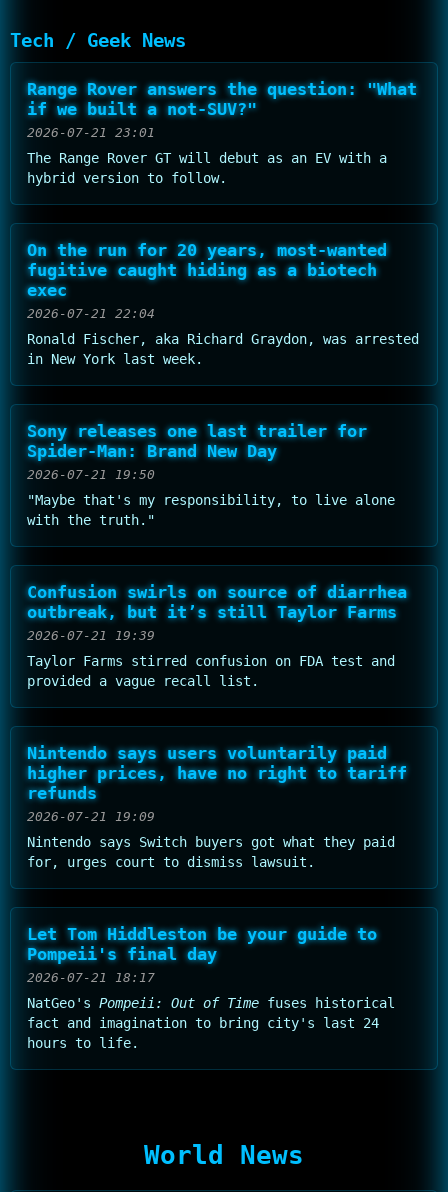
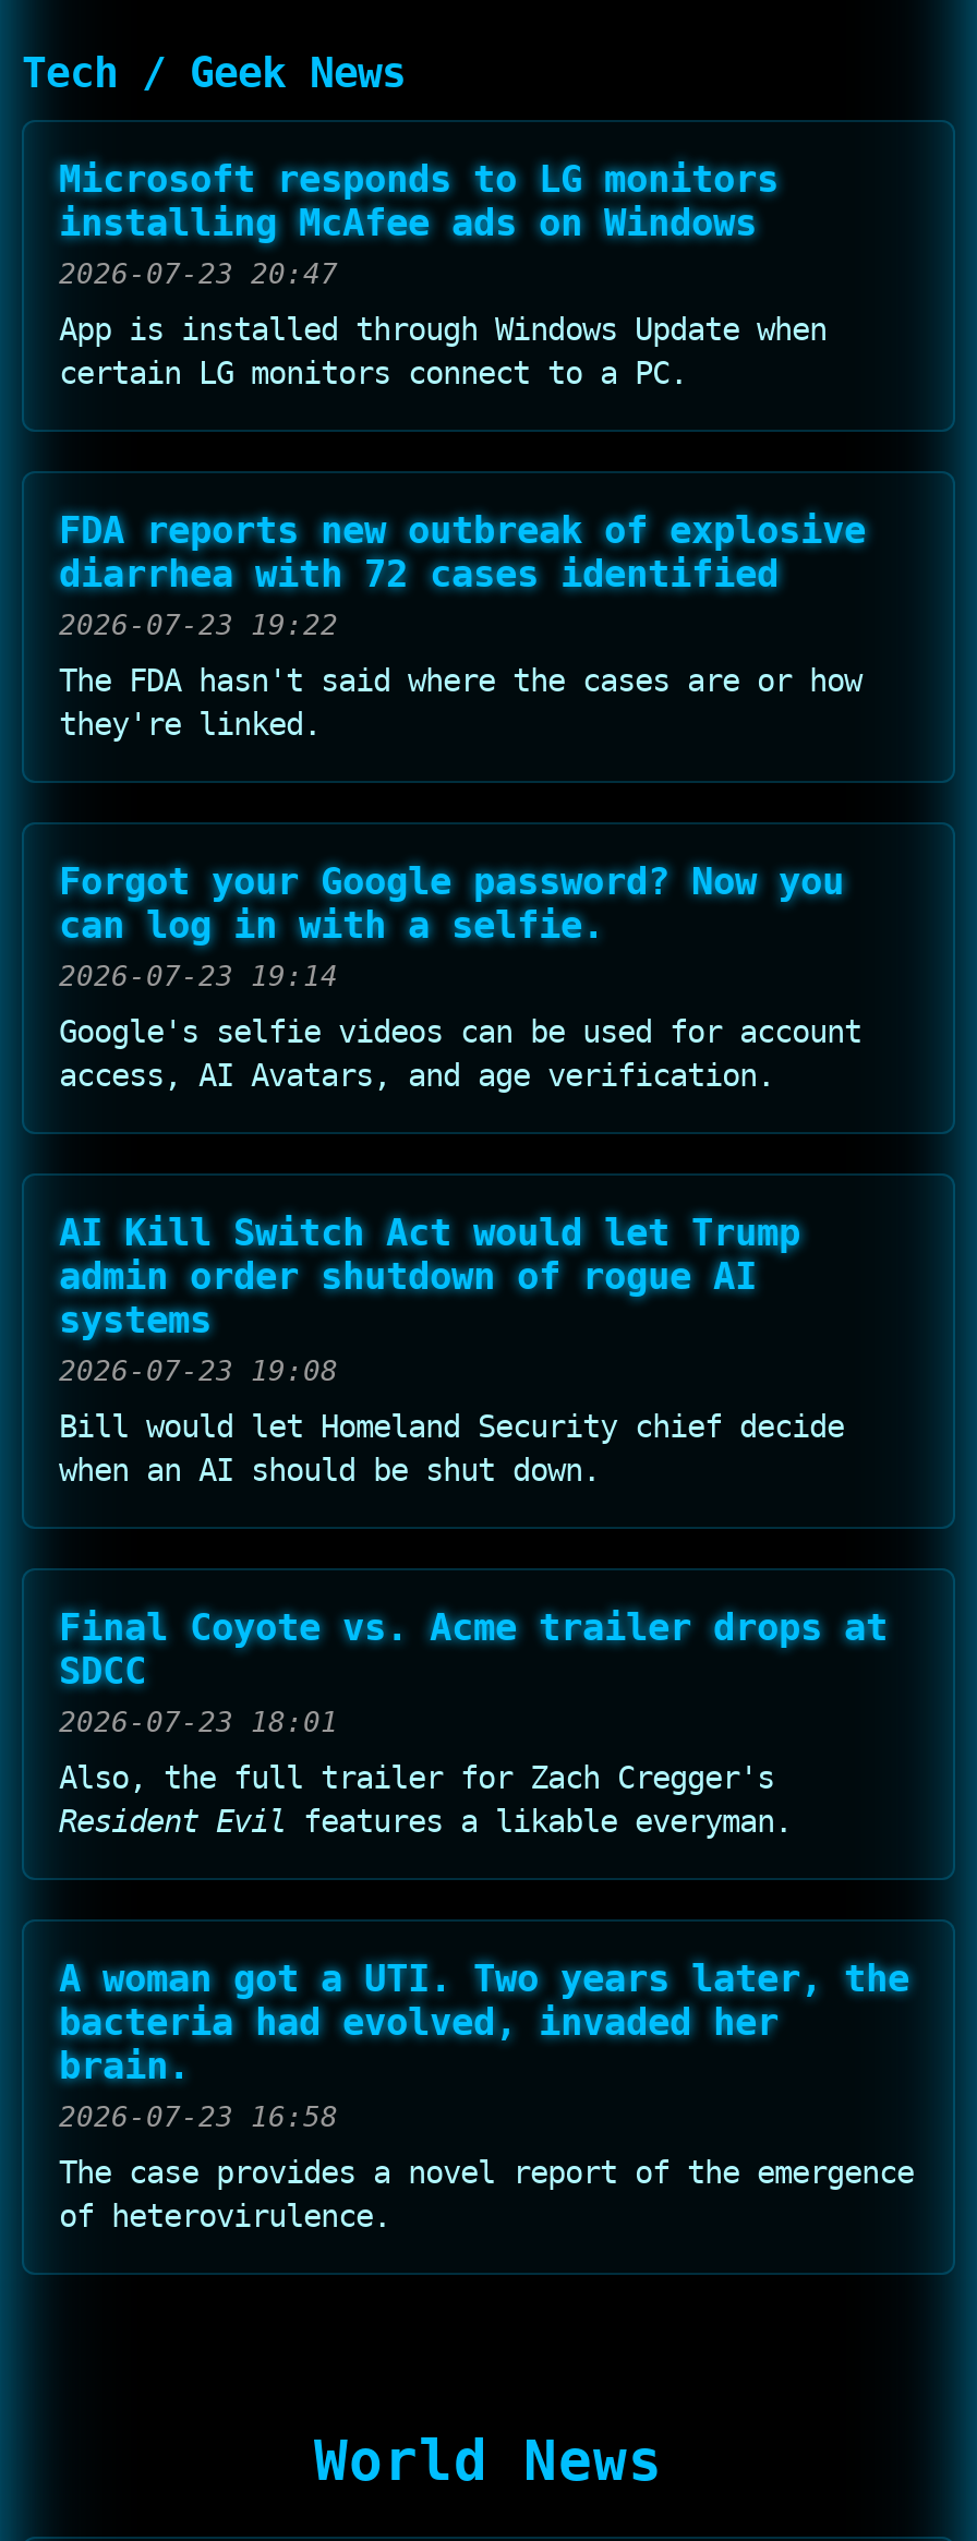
[27,79,417,140] Range Rover answers the question: "What | if we built a not-SUV?" | 2026-07-21 23:01 -> [59,157,779,290] Microsoft responds to LG monitors | installing McAfee ads on Windows | 2026-07-23 20:47
[27,150,387,186] The Range Rover GT will debut as an EV with a | hybrid version to follow. -> [59,312,827,390] App is installed through Windows Update when | certain LG monitors connect to a PC.
[27,240,387,321] On the run for 20 years, most-wanted | fugitive caught hiding as a biotech | exec | 2026-07-21 22:04 -> [59,508,866,641] FDA reports new outbreak of explosive | diarrhea with 72 cases identified | 2026-07-23 19:22
[27,331,419,367] Ronald Fischer, aka Richard Graydon, was arrested | in New York last week. -> [59,663,861,742] The FDA hasn't said where the cases are or how | they're linked.
[27,421,367,482] Sony releases one last trailer for | Spider-Man: Brand New Day | 2026-07-21 19:50 -> [59,859,844,992] Forgot your Google password? Now you | can log in with a selfie. | 2026-07-23 19:14
[27,492,395,528] "Maybe that's my responsibility, to live alone | with the truth." -> [59,1014,861,1093] Google's selfie videos can be used for account | access, AI Avatars, and age verification.
[27,582,407,643] Confusion swirls on source of diarrhea | outbreak, but it’s still Taylor Farms | 2026-07-21 19:39 -> [59,1211,800,1387] AI Kill Switch Act would let Trump | admin order shutdown of rogue AI | systems | 2026-07-23 19:08
[27,653,395,689] Taylor Farms stirred confusion on FDA test and | provided a vague recall list. -> [59,1409,844,1488] Bill would let Homeland Security chief decide | when an AI should be shut down.
[27,743,407,824] Nintendo says users voluntarily paid | higher prices, have no right to tariff | refunds | 2026-07-21 19:09 -> [59,1605,888,1738] Final Coyote vs. Acme trailer drops at | SDCC | 2026-07-23 18:01
[27,834,395,870] Nintendo says Switch buyers got what they paid | for, urges court to dismiss lawsuit. -> [59,1760,792,1839] Also, the full trailer for Zach Cregger's | Resident Evil features a likable everyman.
[27,924,377,985] Let Tom Hiddleston be your guide to | Pompeii's final day | 2026-07-21 18:17 -> [59,1956,909,2133] A woman got a UTI. Two years later, the | bacteria had evolved, invaded her | brain. | 2026-07-23 16:58
[27,995,395,1051] NatGeo's Pompeii: Out of Time fuses historical | fact and imagination to bring city's last 24 | hours to life. -> [59,2155,914,2233] The case provides a novel report of the emergence | of heterovirulence.

